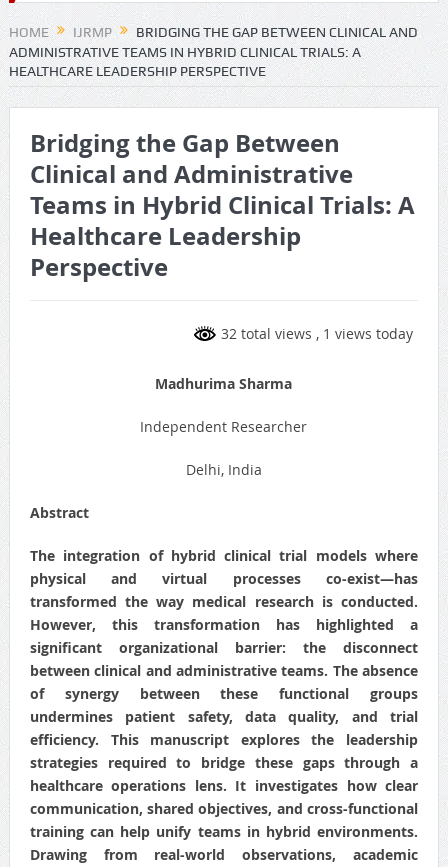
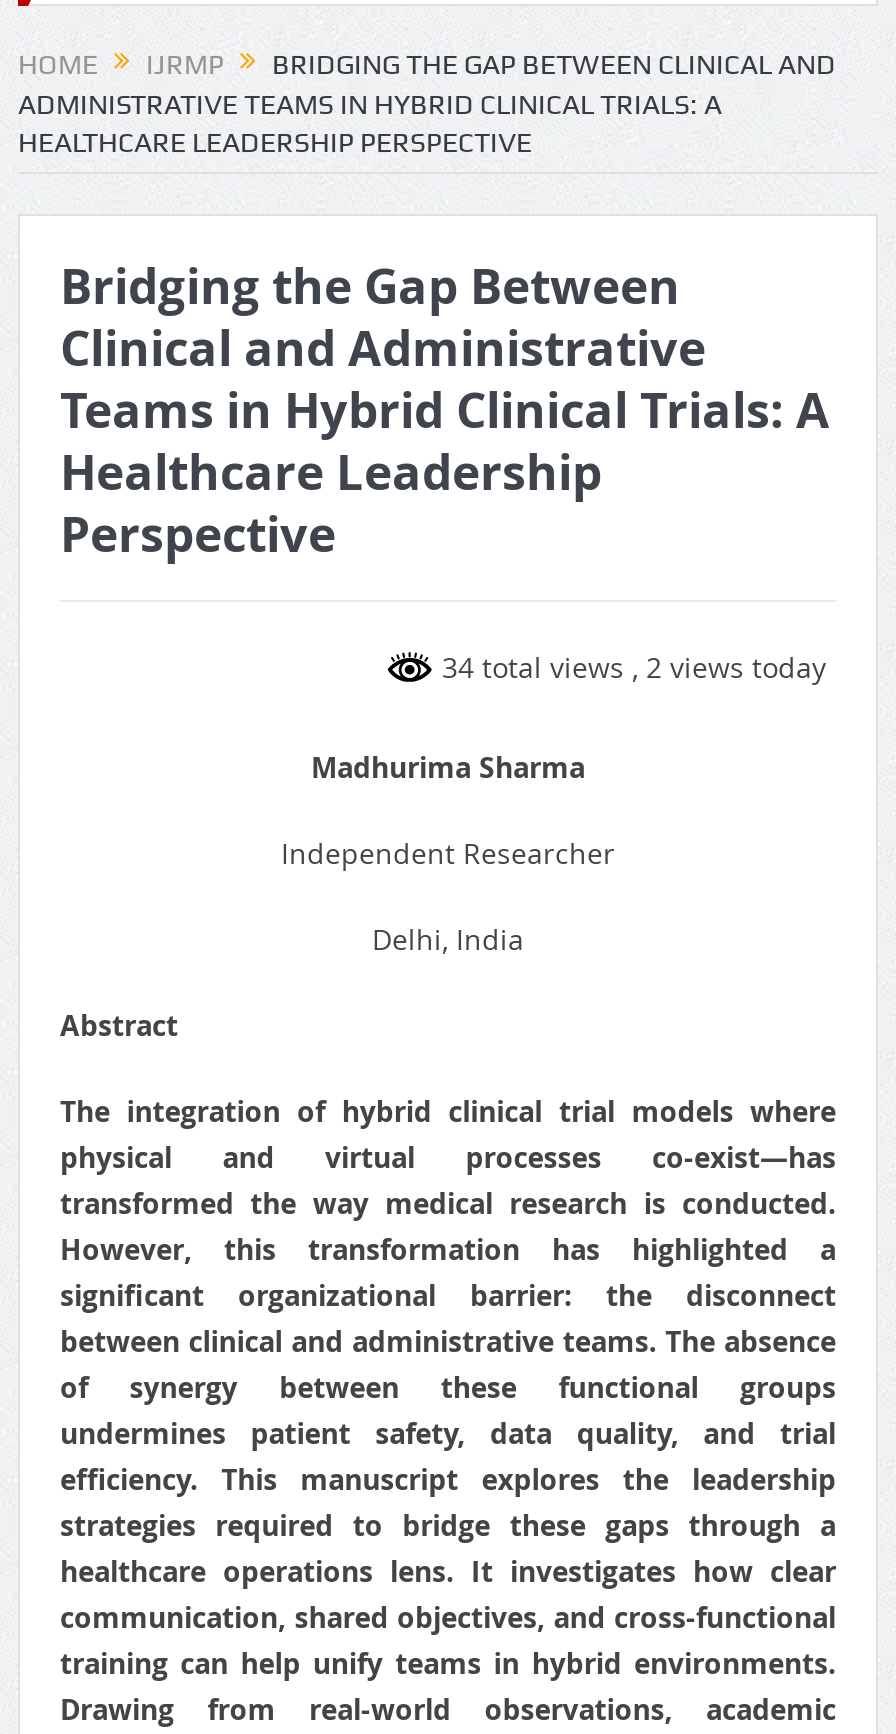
[217,324,413,343] 32 total views, 1 views today -> [434,648,826,686] 34 total views, 2 views today

